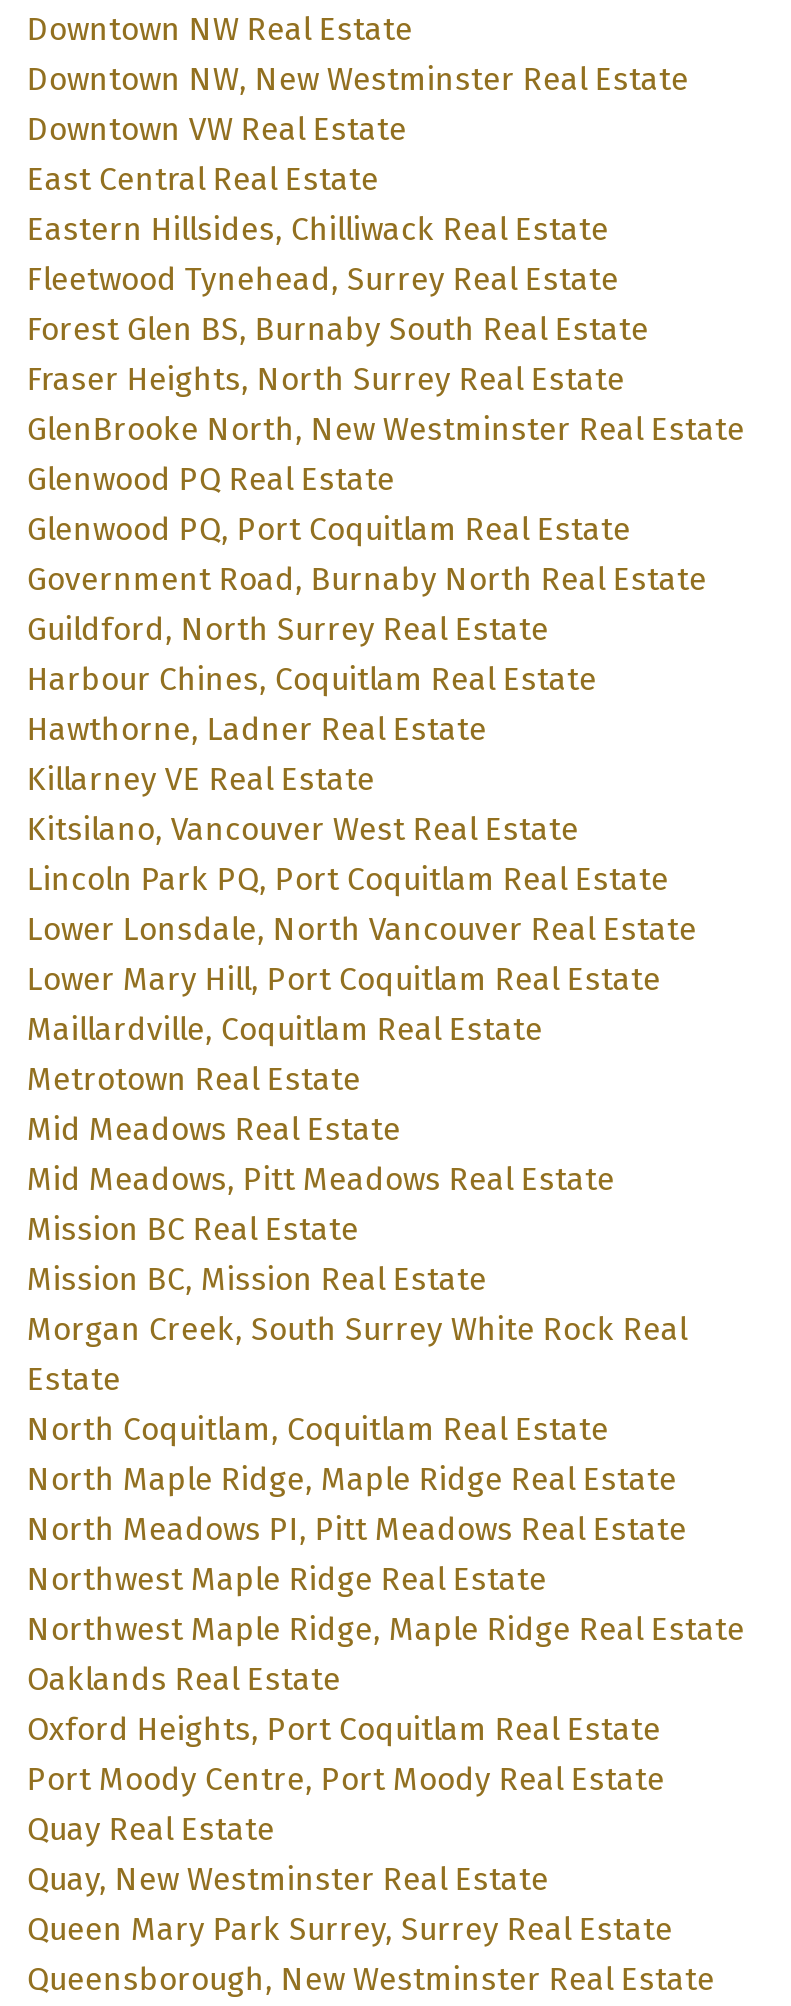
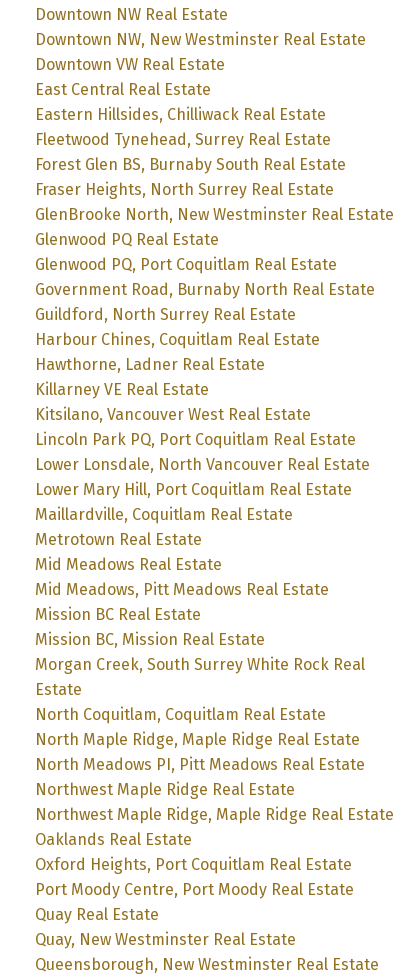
[27,1909,673,1947] Queen Mary Park Surrey, Surrey Real Estate -> none

